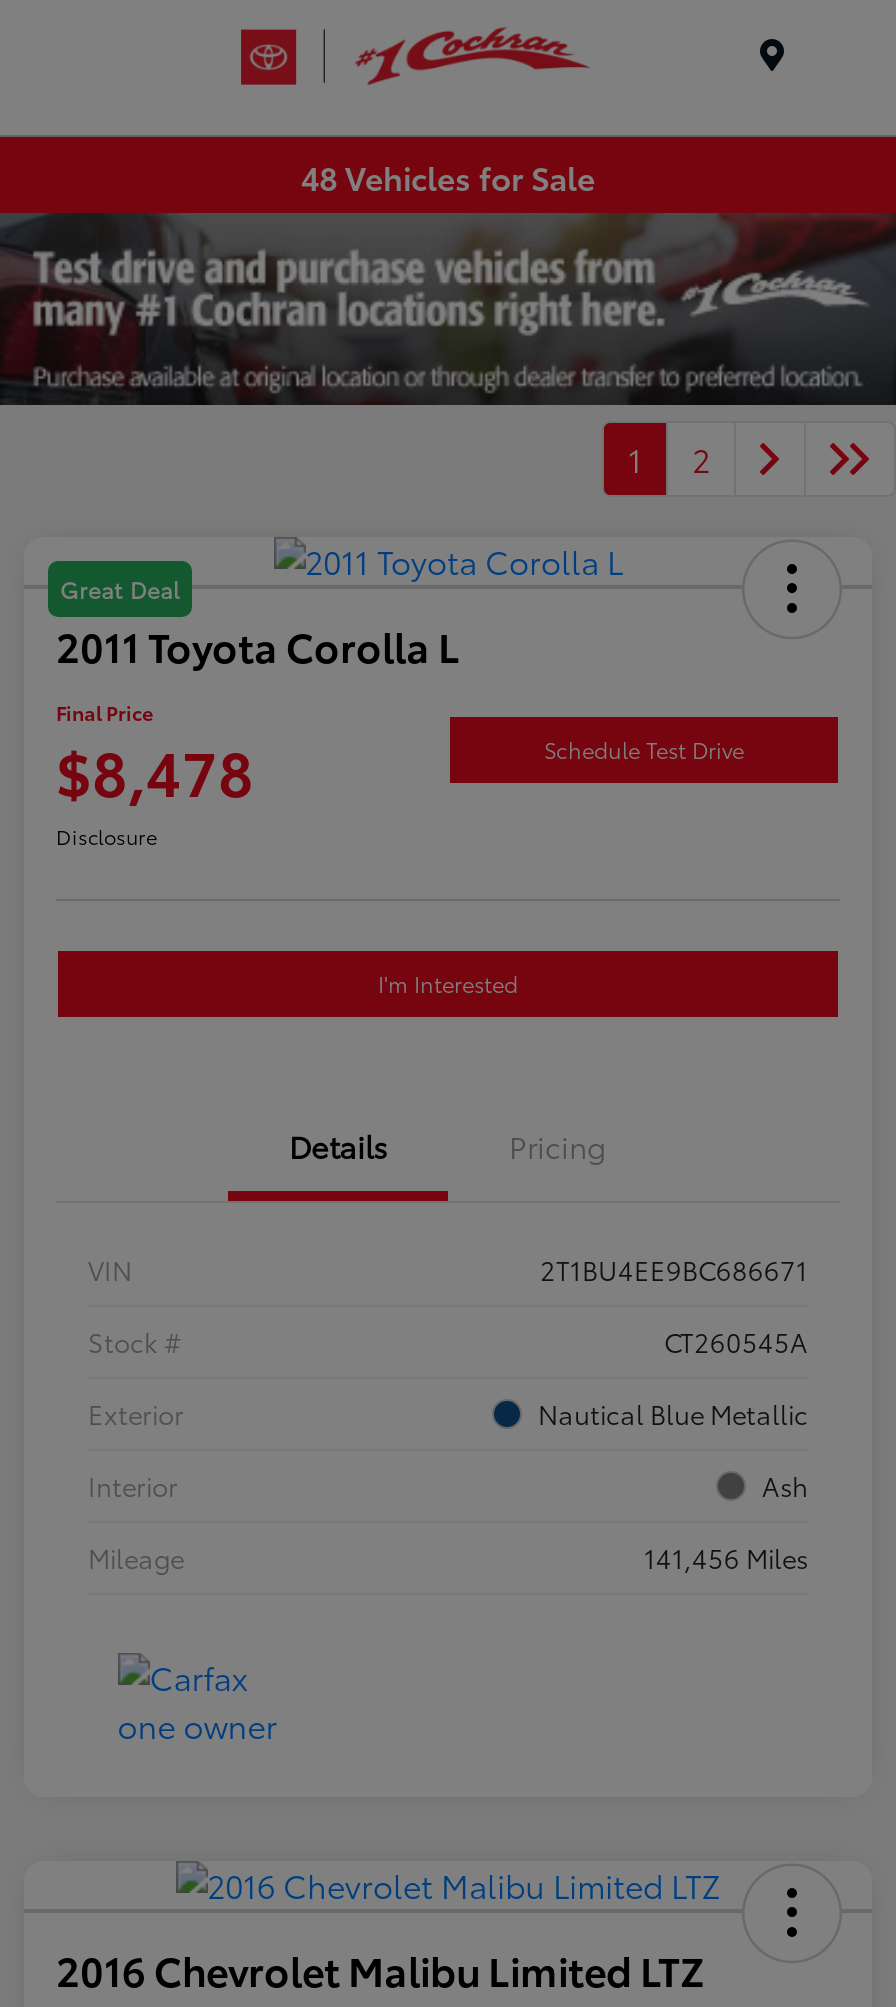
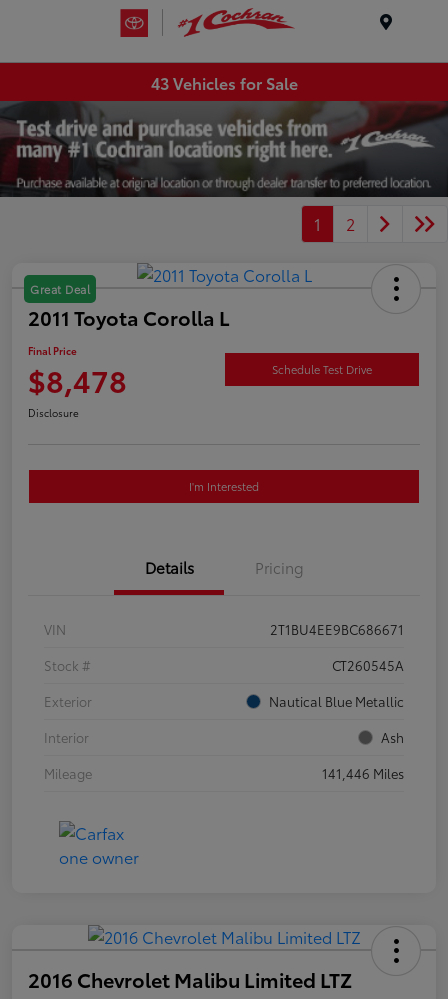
[301,152,595,198] 48 Vehicles for Sale -> [150,71,297,94] 43 Vehicles for Sale
[644,1539,808,1575] 141,456 Miles -> [322,764,404,782] 141,446 Miles

